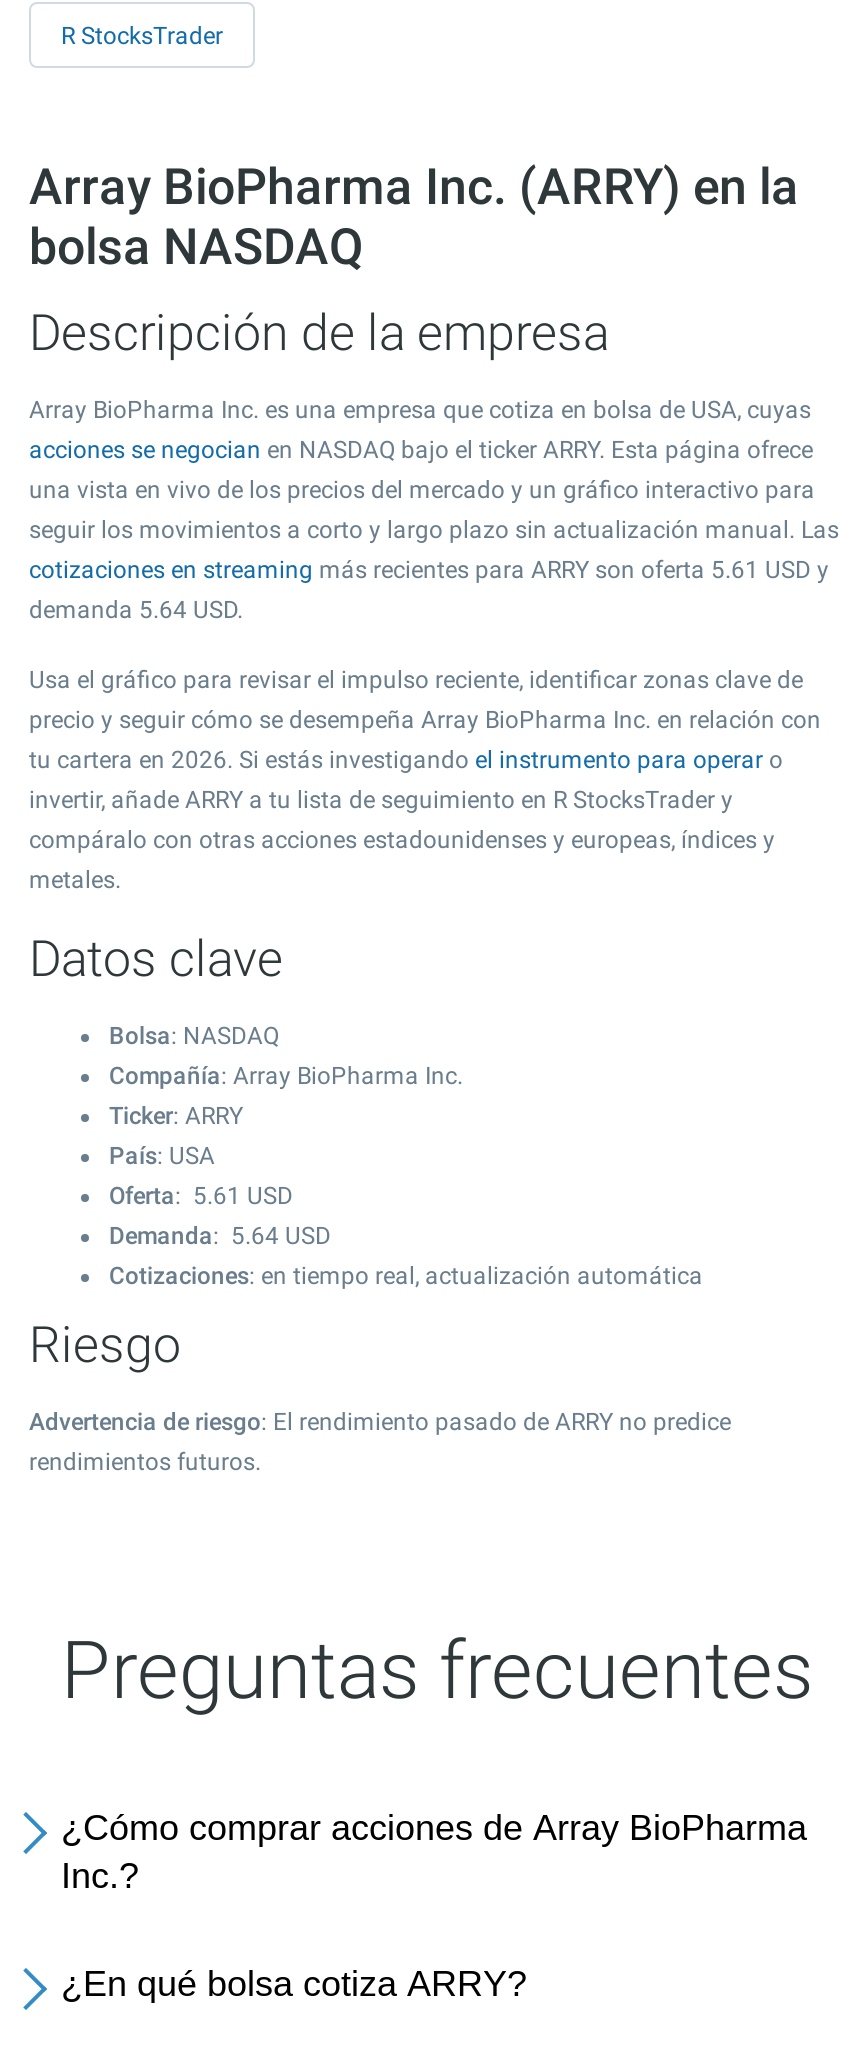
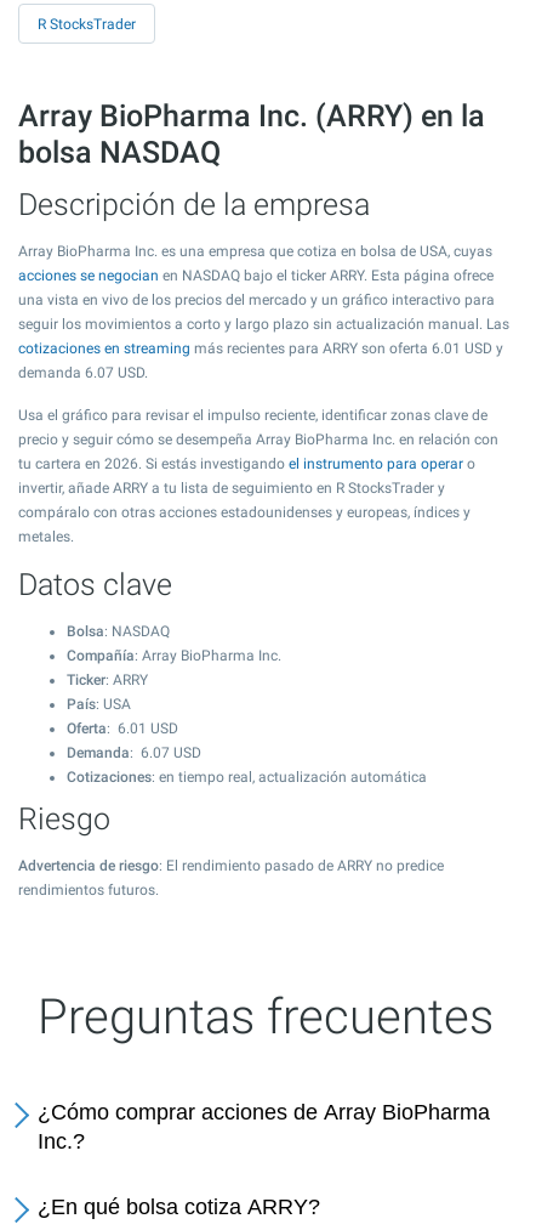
[29,556,829,584] cotizaciones en streaming más recientes para ARRY son oferta 5.61 USD y -> [18,340,503,357] cotizaciones en streaming más recientes para ARRY son oferta 6.01 USD y
[29,596,243,624] demanda 5.64 USD. -> [18,364,148,381] demanda 6.07 USD.
[109,1182,293,1210] Oferta: 5.61 USD -> [67,720,178,737] Oferta: 6.01 USD
[109,1222,331,1250] Demanda: 5.64 USD -> [67,744,201,761] Demanda: 6.07 USD

